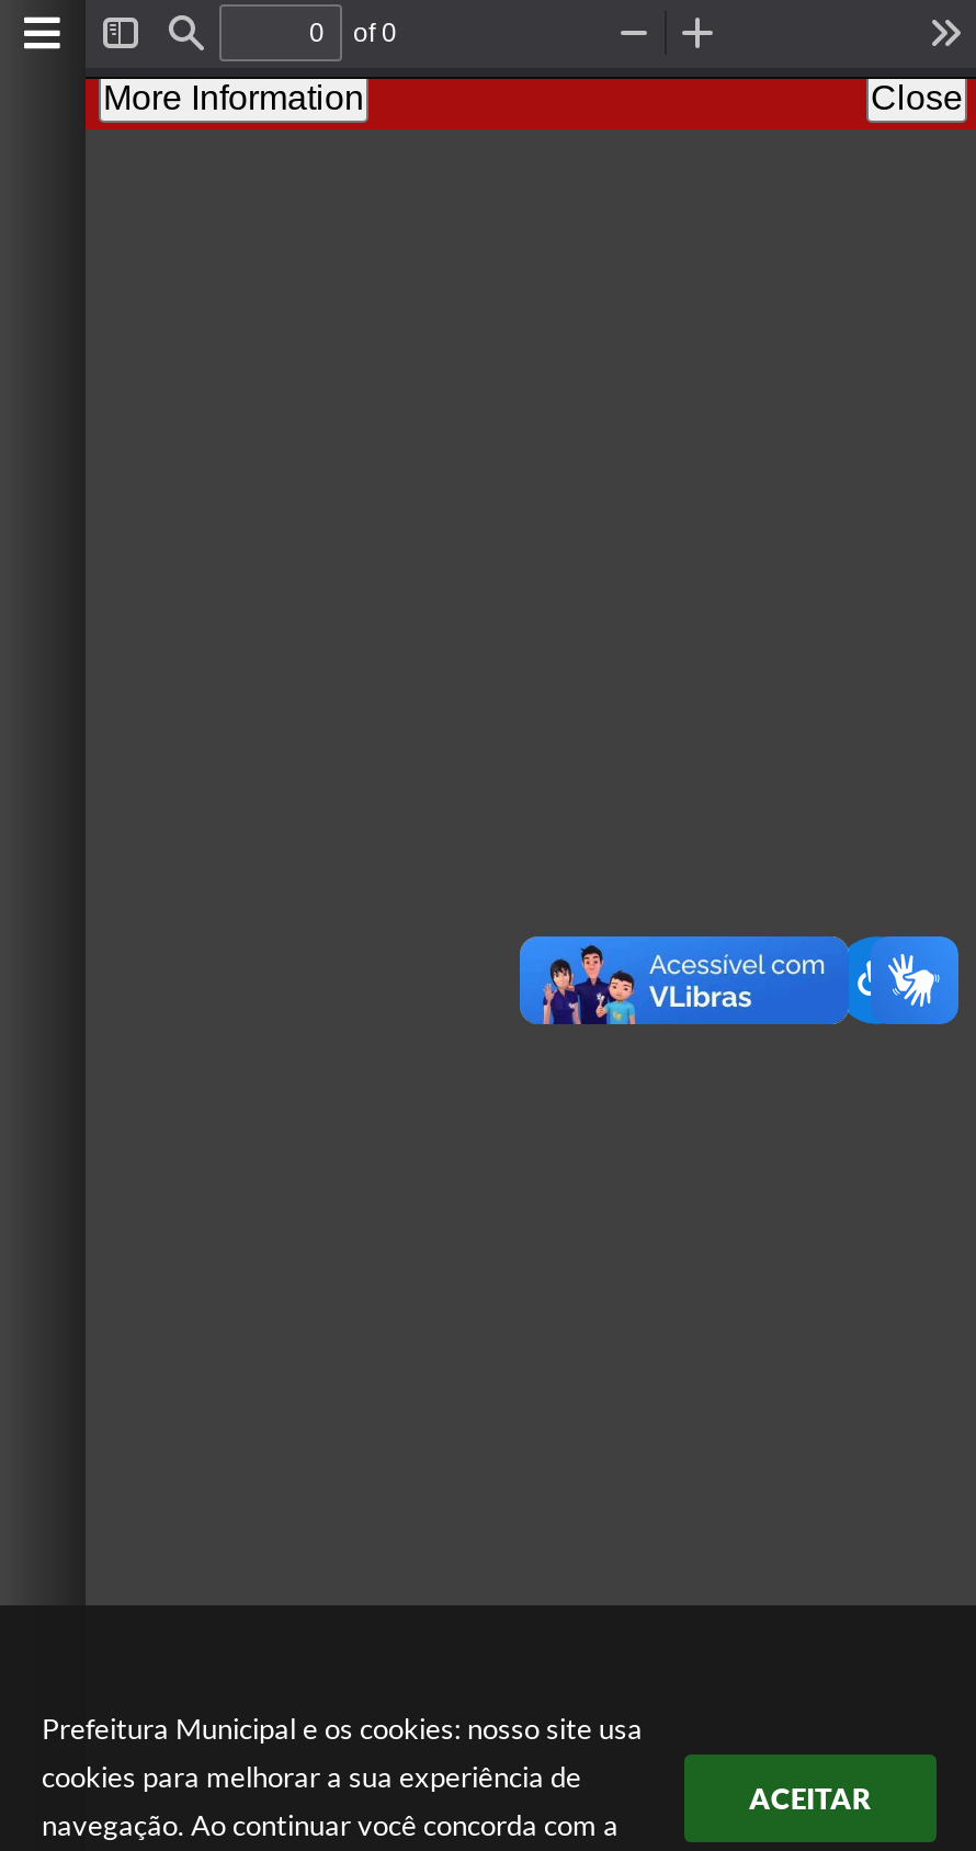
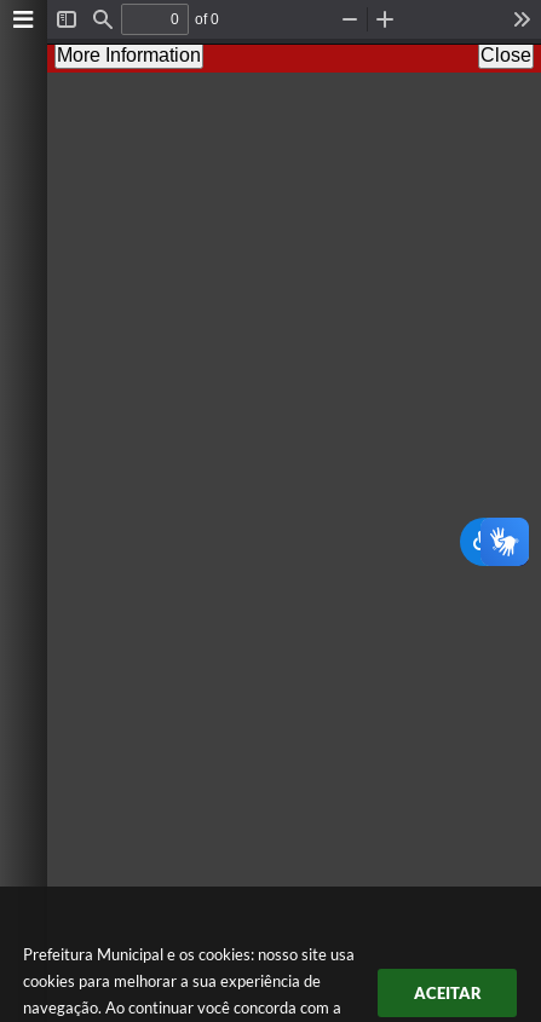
[518,934,844,1026] [image] -> none

